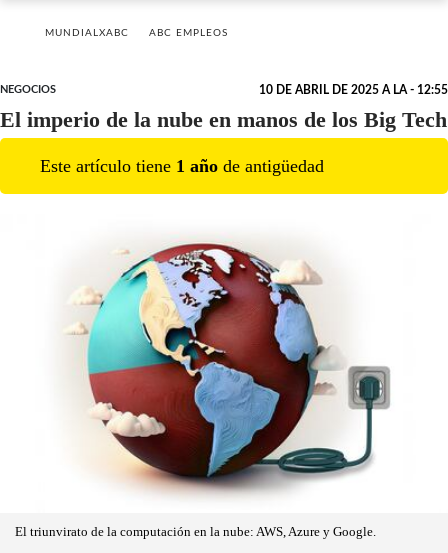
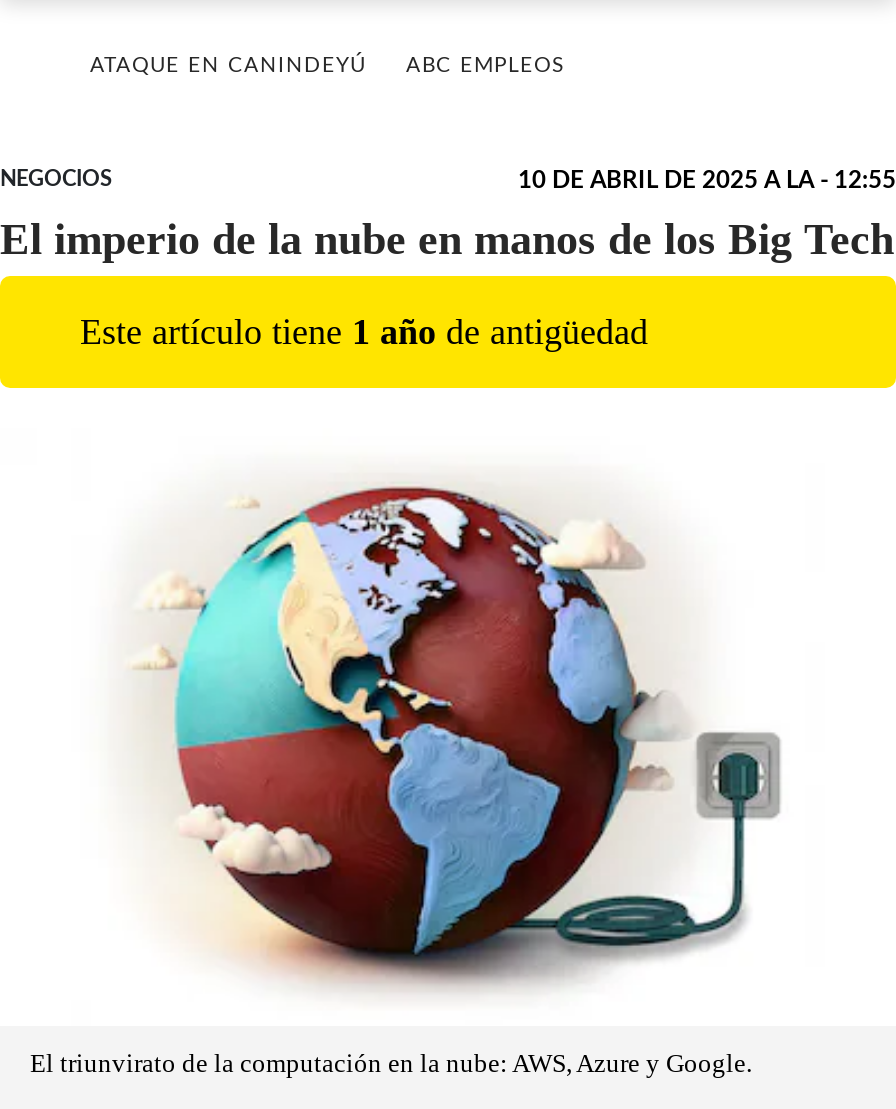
[45,28,129,38] MUNDIALXABC -> [90,56,366,76] ATAQUE EN CANINDEYÚ

